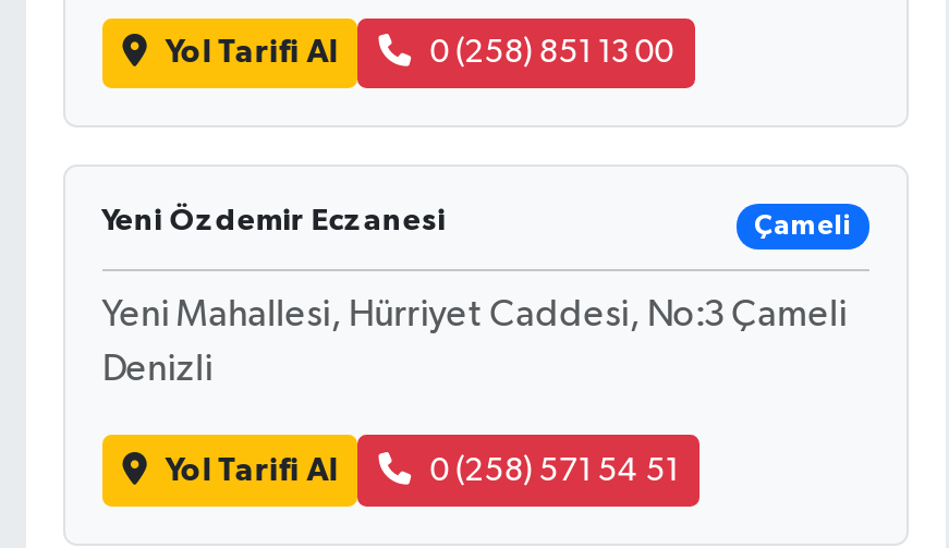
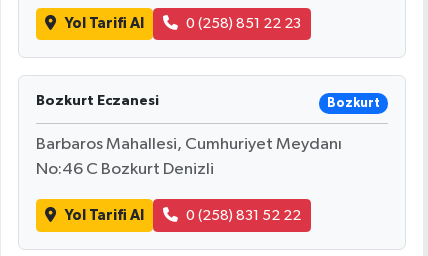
[430,36,674,69] 0 (258) 851 13 00 -> [186,16,301,31] 0 (258) 851 22 23
[102,207,852,241] Yeni Özdemir Eczanesi | Çameli -> [36,94,380,110] Bozkurt Eczanesi | Bozkurt
[102,298,847,335] Yeni Mahallesi, Hürriyet Caddesi, No:3 Çameli -> [36,136,342,153] Barbaros Mahallesi, Cumhuriyet Meydanı
[102,353,213,390] Denizli -> [36,161,214,178] No:46 C Bozkurt Denizli
[430,453,678,486] 0 (258) 571 54 51 -> [186,208,301,223] 0 (258) 831 52 22

